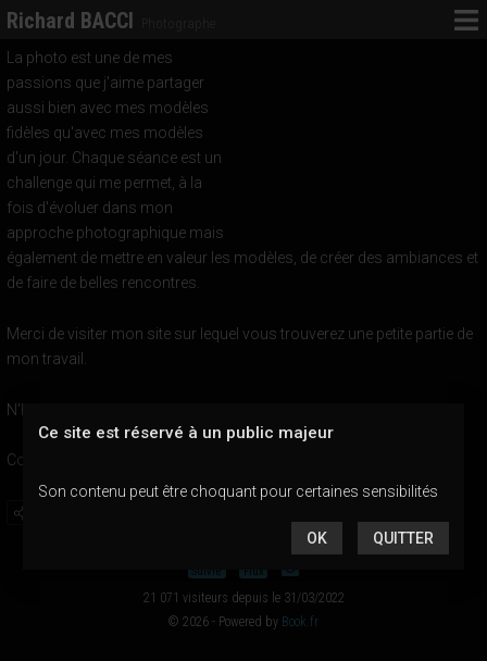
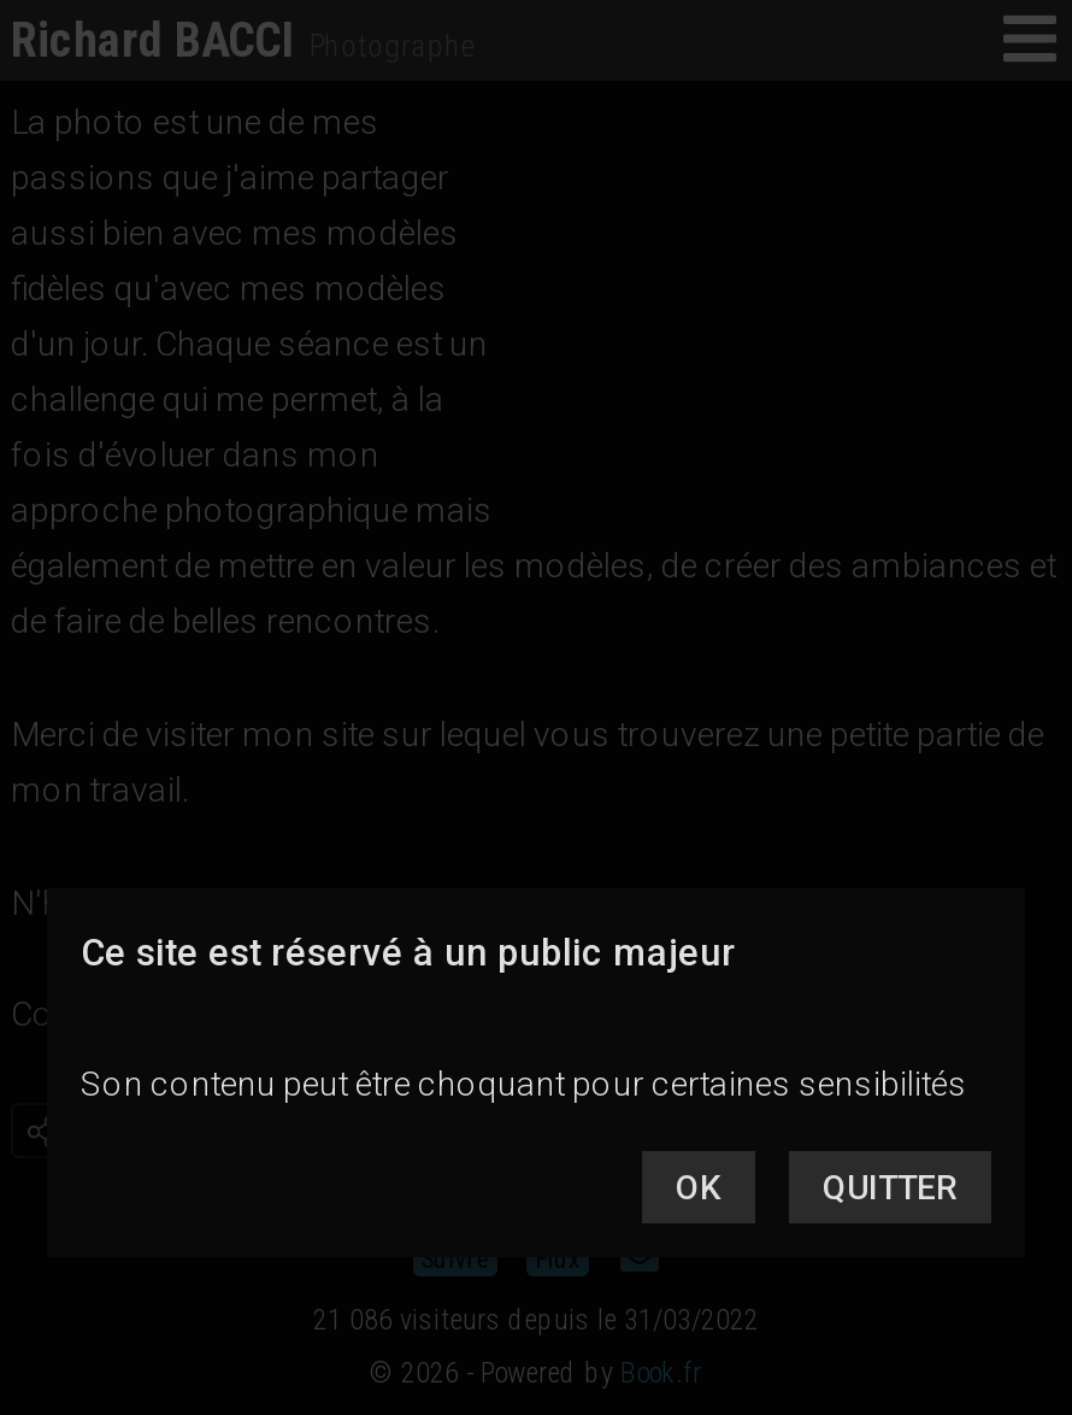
[143,590,344,605] 21 071 visiteurs depuis le 31/03/2022 -> [313,1302,759,1335] 21 086 visiteurs depuis le 31/03/2022

